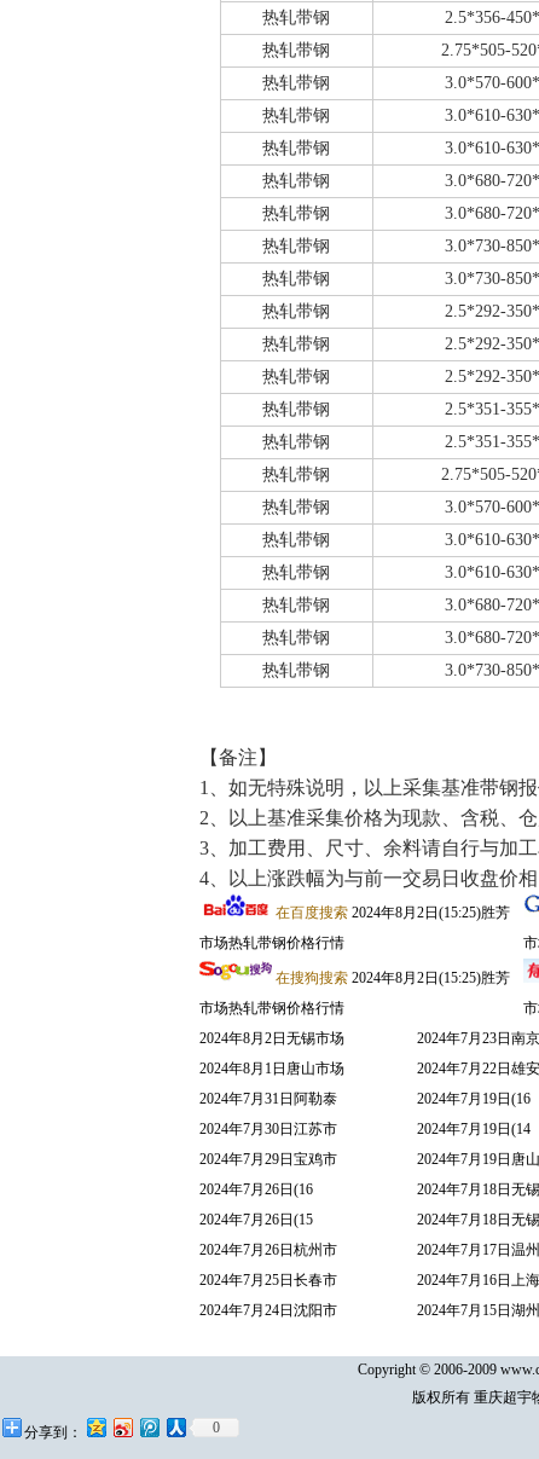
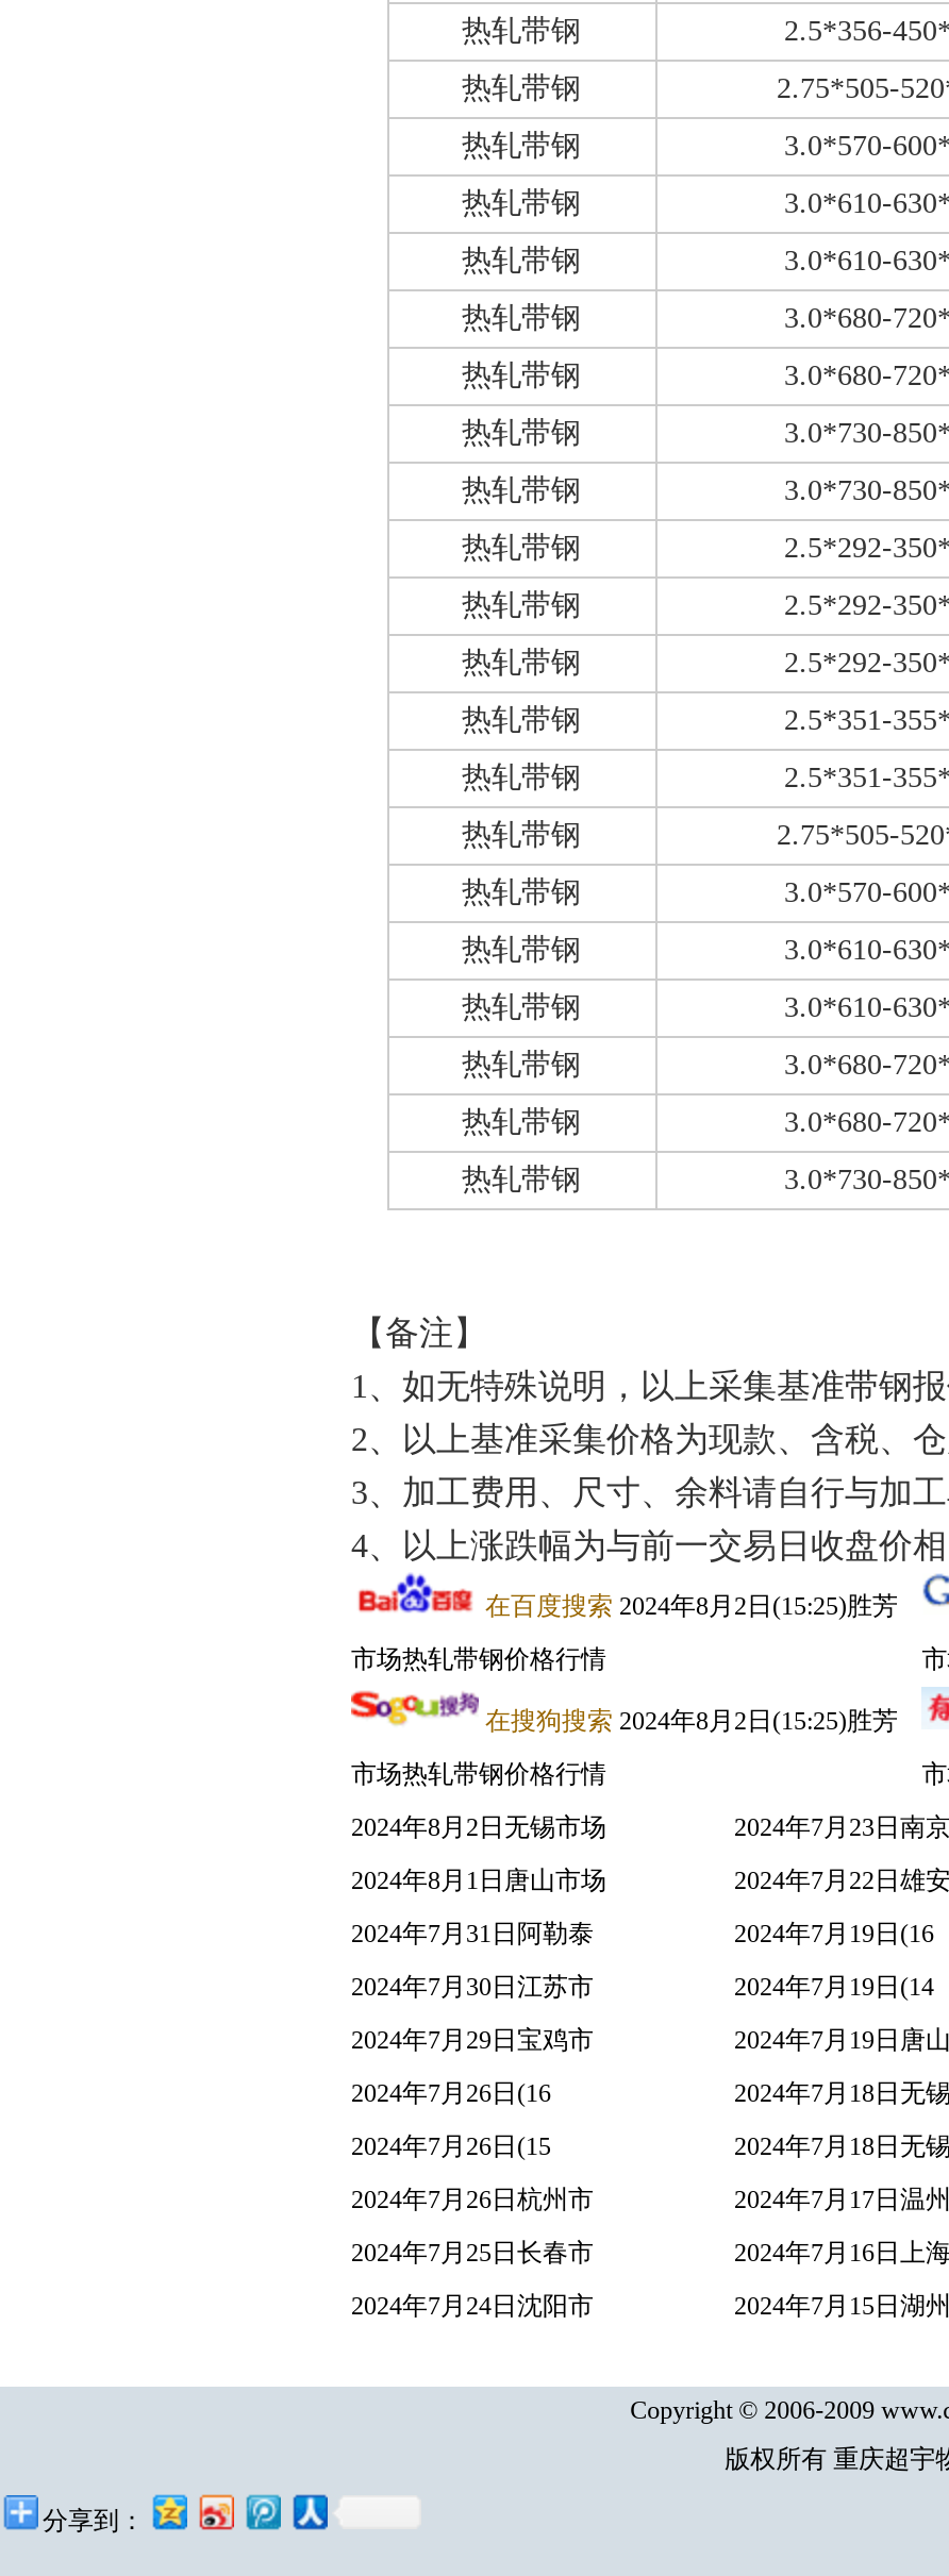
[213,1419,221,1436] 0 -> none

